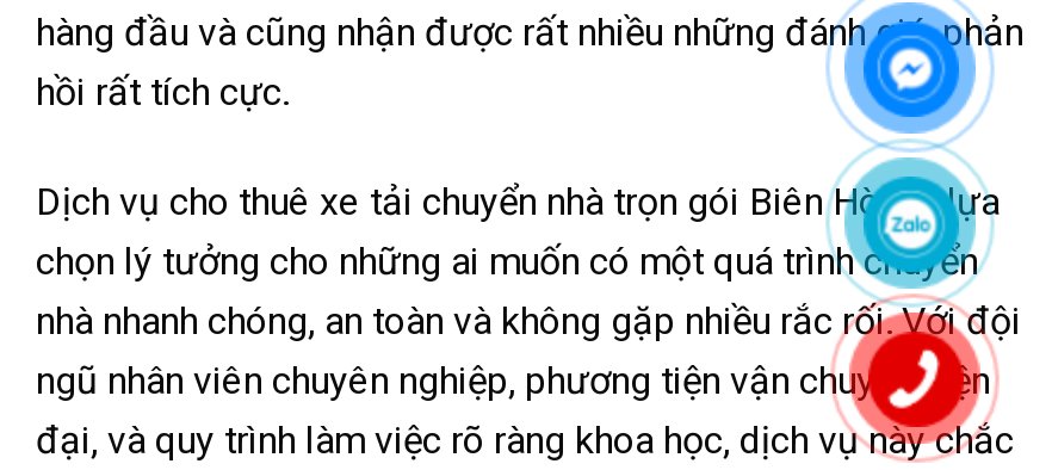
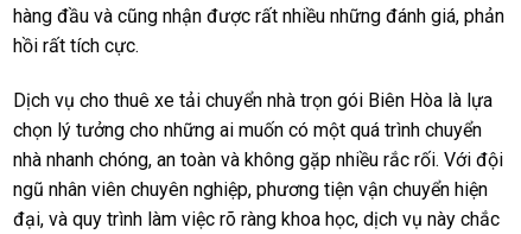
[825,62,995,174] [image] -> none

